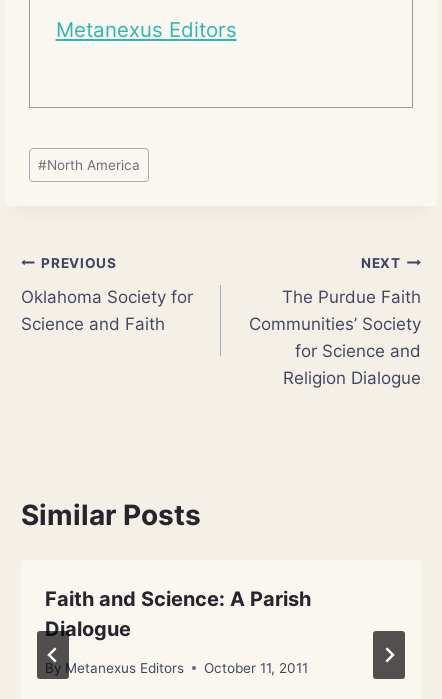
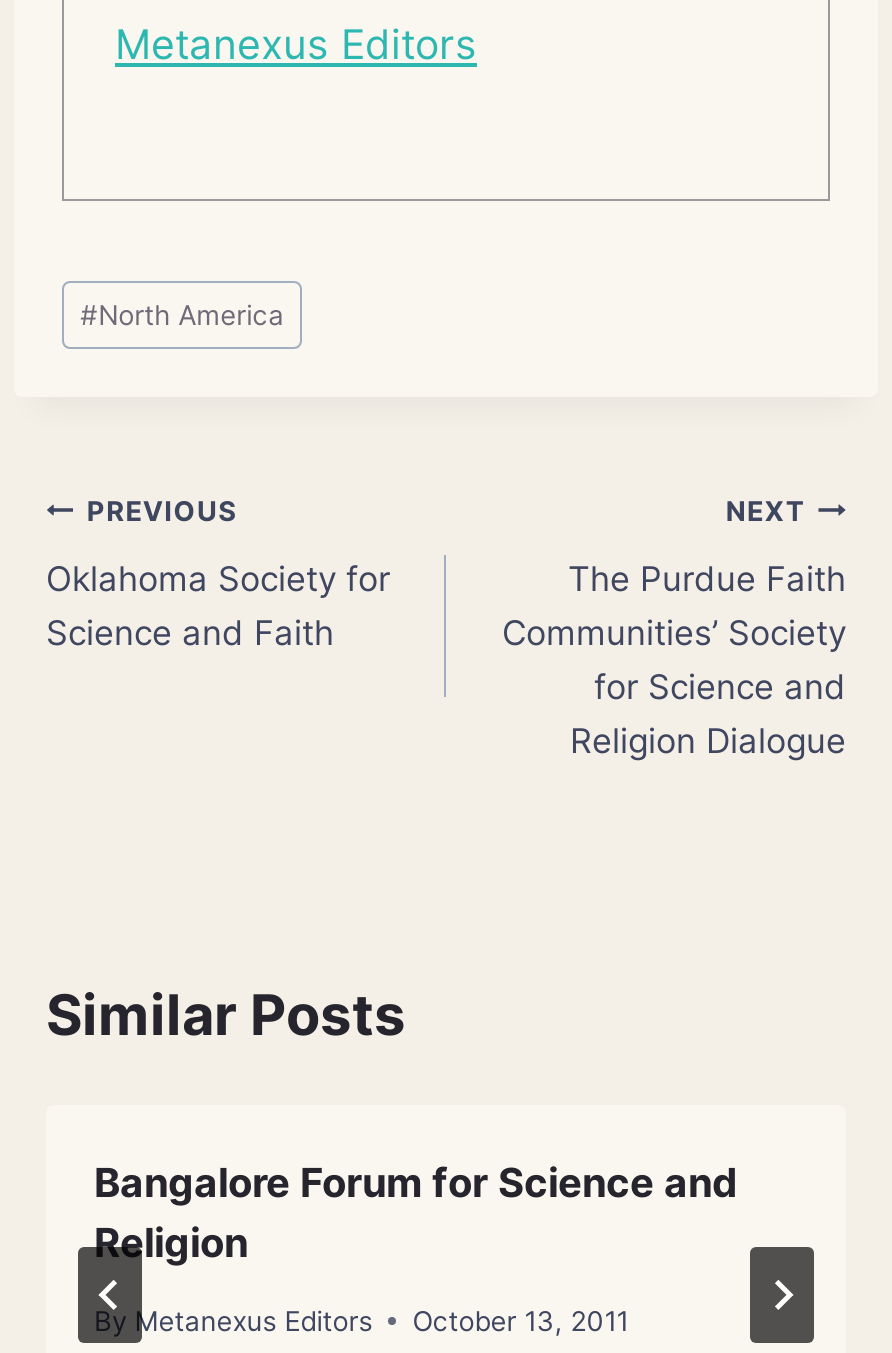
[45,587,311,641] Faith and Science: A Parish | Dialogue -> [94,1159,738,1267] Bangalore Forum for Science and | Religion
[45,660,308,676] By Metanexus Editors October 11, 2011 -> [94,1305,628,1337] By Metanexus Editors October 13, 2011

